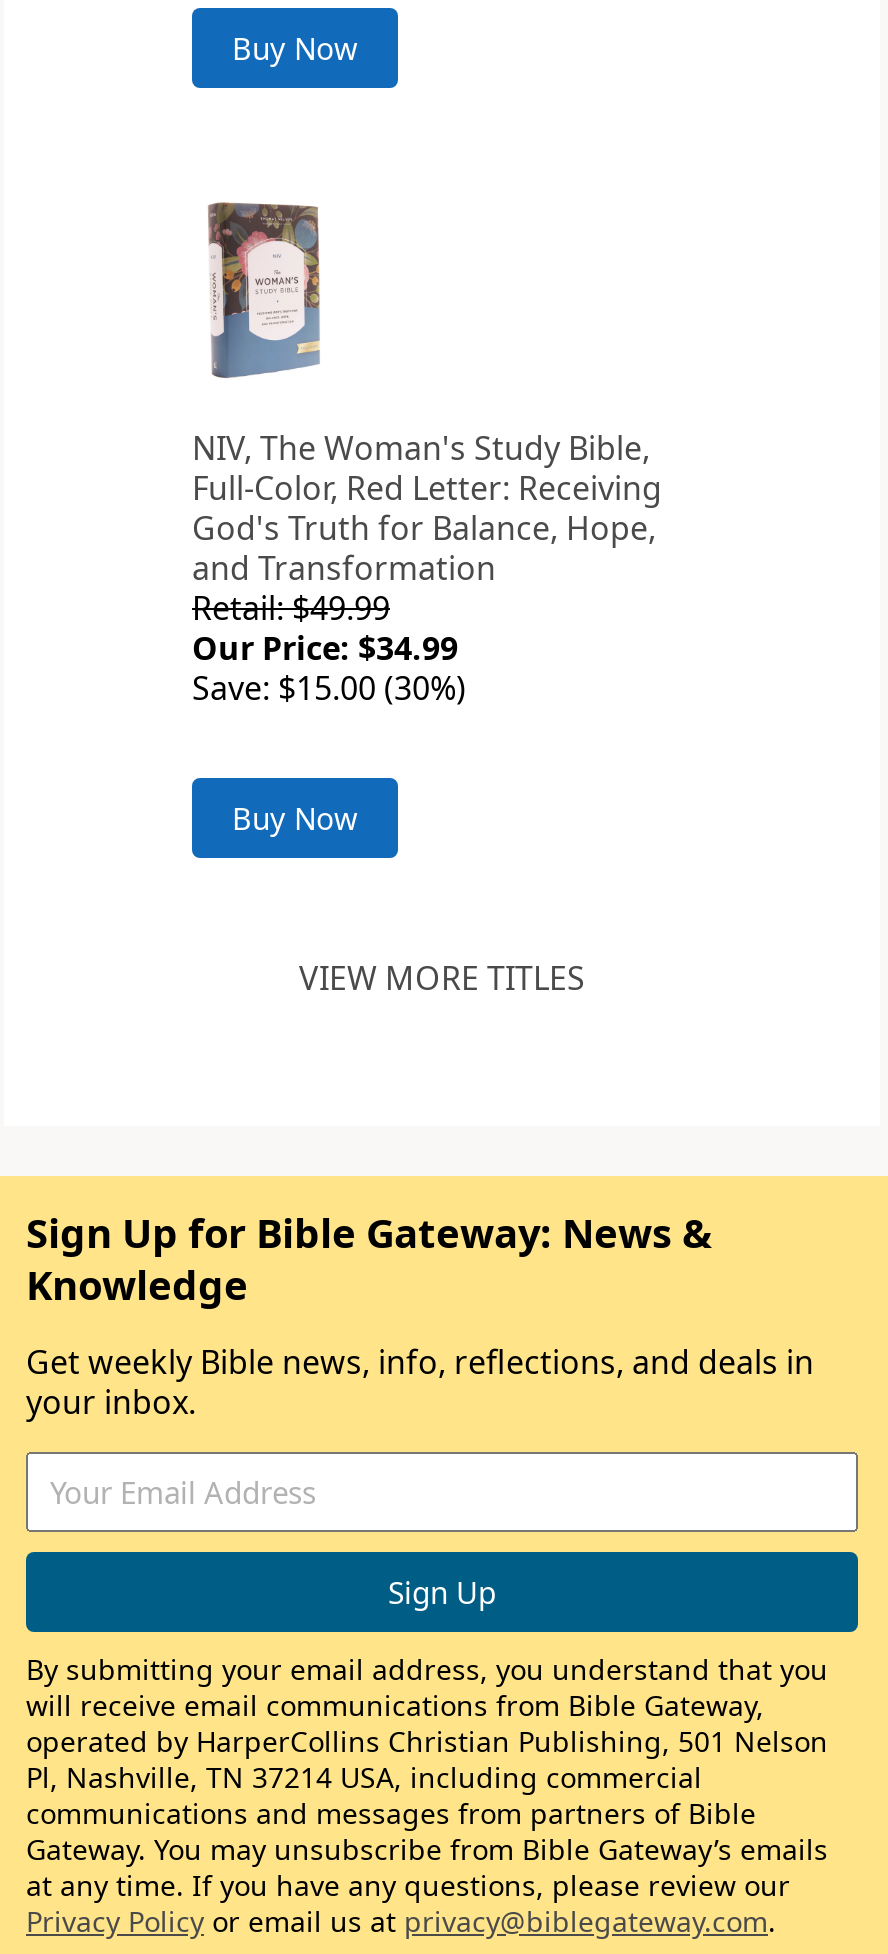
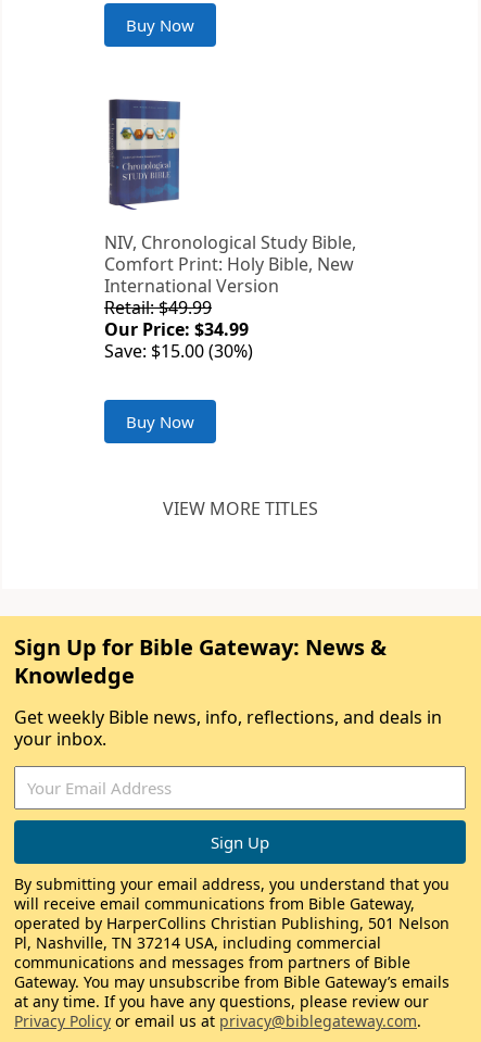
[192,200,662,590] [image] | NIV, The Woman's Study Bible, | Full-Color, Red Letter: Receiving | God's Truth for Balance, Hope, | and Transformation -> [104,98,356,298] [image] | NIV, Chronological Study Bible, | Comfort Print: Holy Bible, New | International Version

